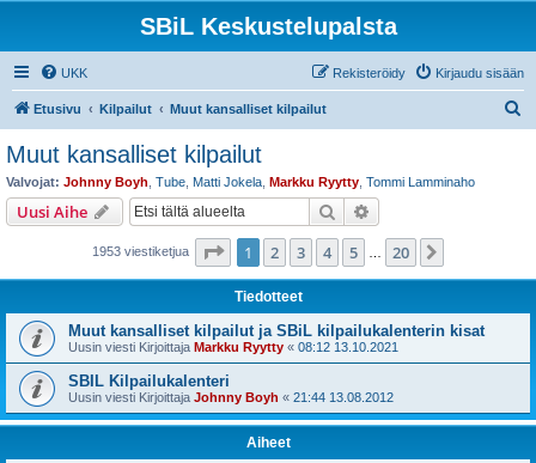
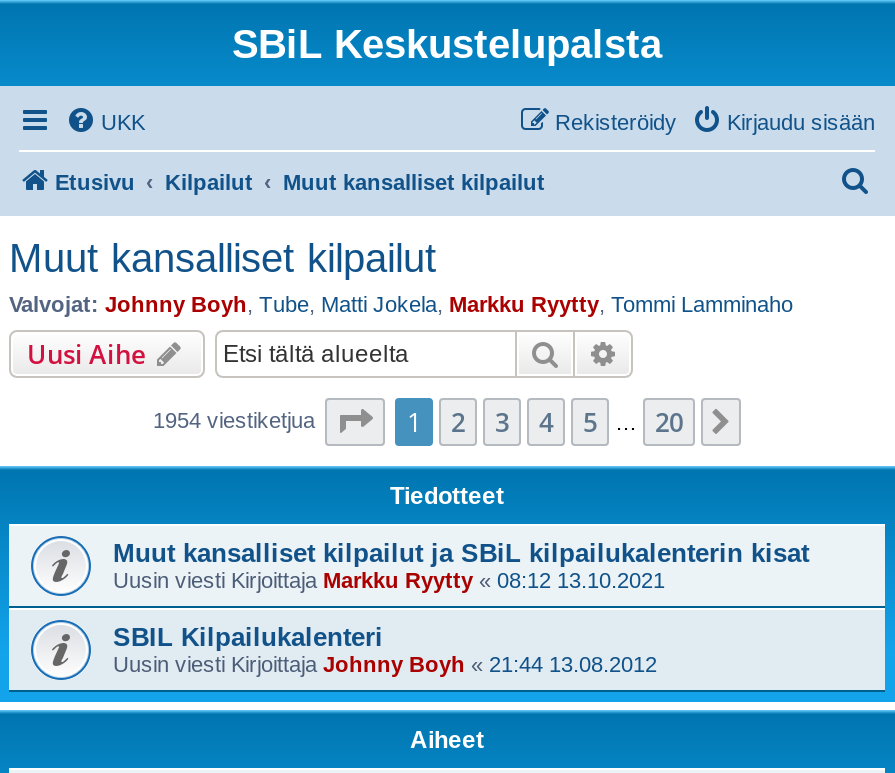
[92,243,193,258] 1953 viestiketjua -> [153,407,321,431] 1954 viestiketjua

